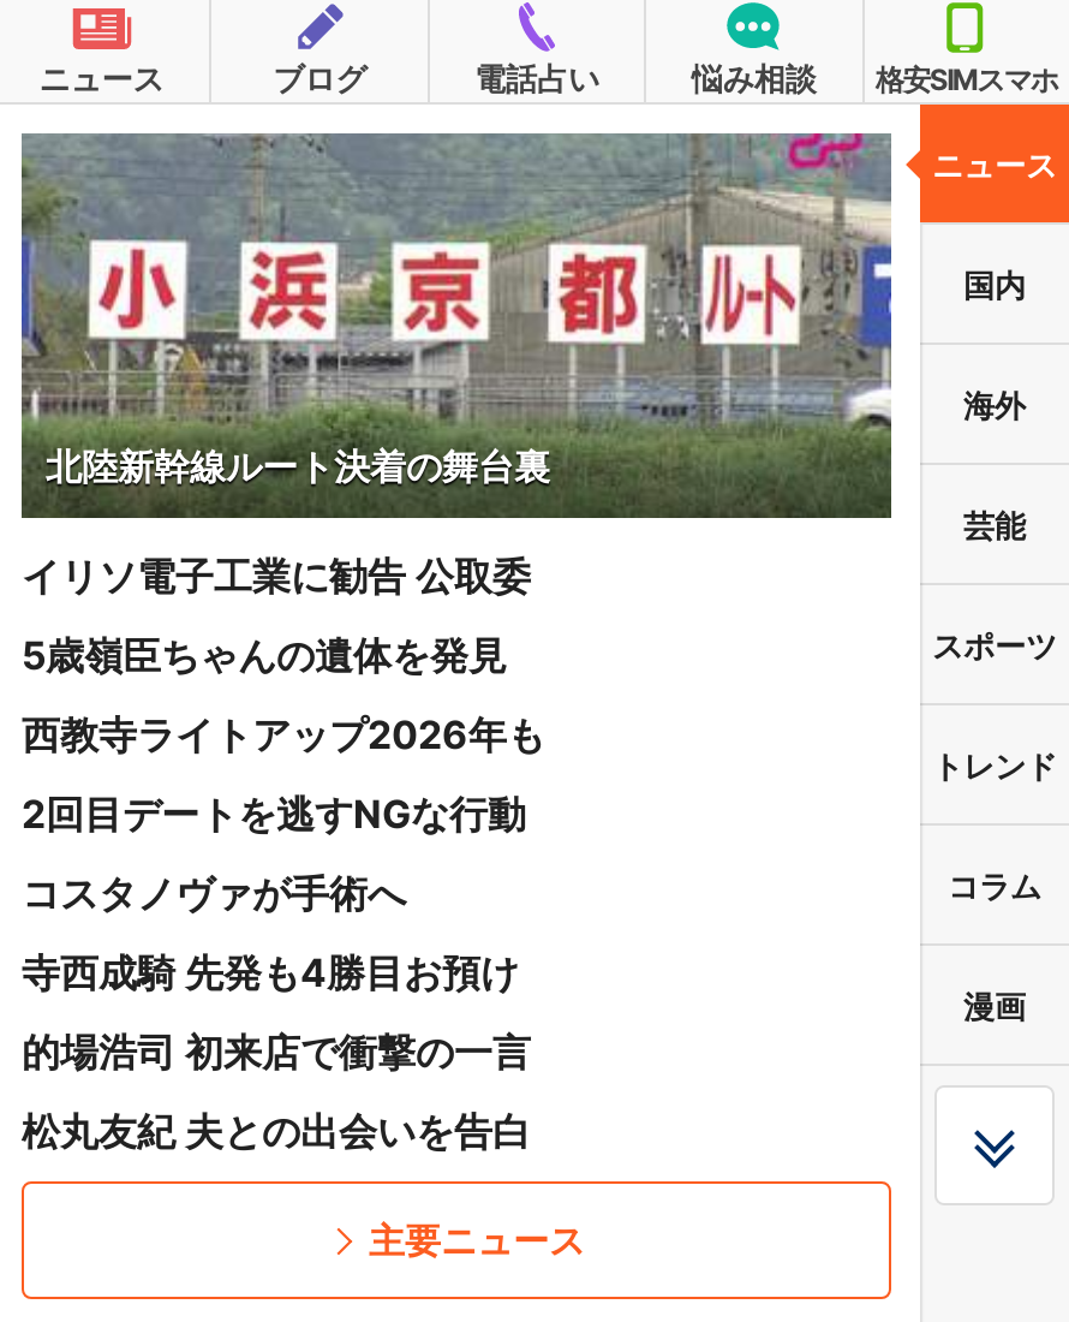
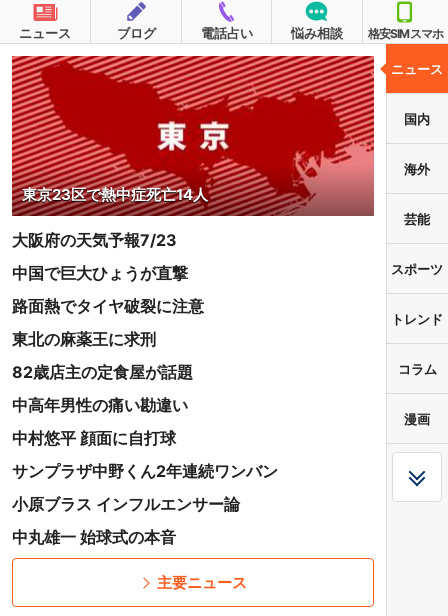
[19,131,894,1155] [image] | 北陸新幹線ルート決着の舞台裏 | イリソ電子工業に勧告 公取委 | 5歳嶺臣ちゃんの遺体を発見 | 西教寺ライトアップ2026年も | 2回目デートを逃すNGな行動 | コスタノヴァが手術へ | 寺西成騎 先発も4勝目お預け | 的場浩司 初来店で衝撃の一言 | 松丸友紀 夫との出会いを告白 -> [11,55,375,547] [image] | 東京23区で熱中症死亡14人 | 大阪府の天気予報7/23 | 中国で巨大ひょうが直撃 | 路面熱でタイヤ破裂に注意 | 東北の麻薬王に求刑 | 82歳店主の定食屋が話題 | 中高年男性の痛い勘違い | 中村悠平 顔面に自打球 | サンプラザ中野くん2年連続ワンバン | 小原ブラス インフルエンサー論 | 中丸雄一 始球式の本音

